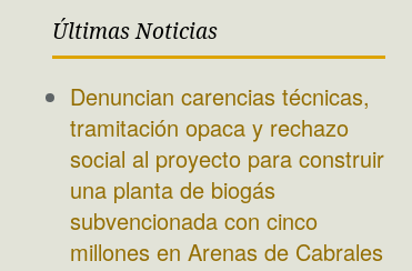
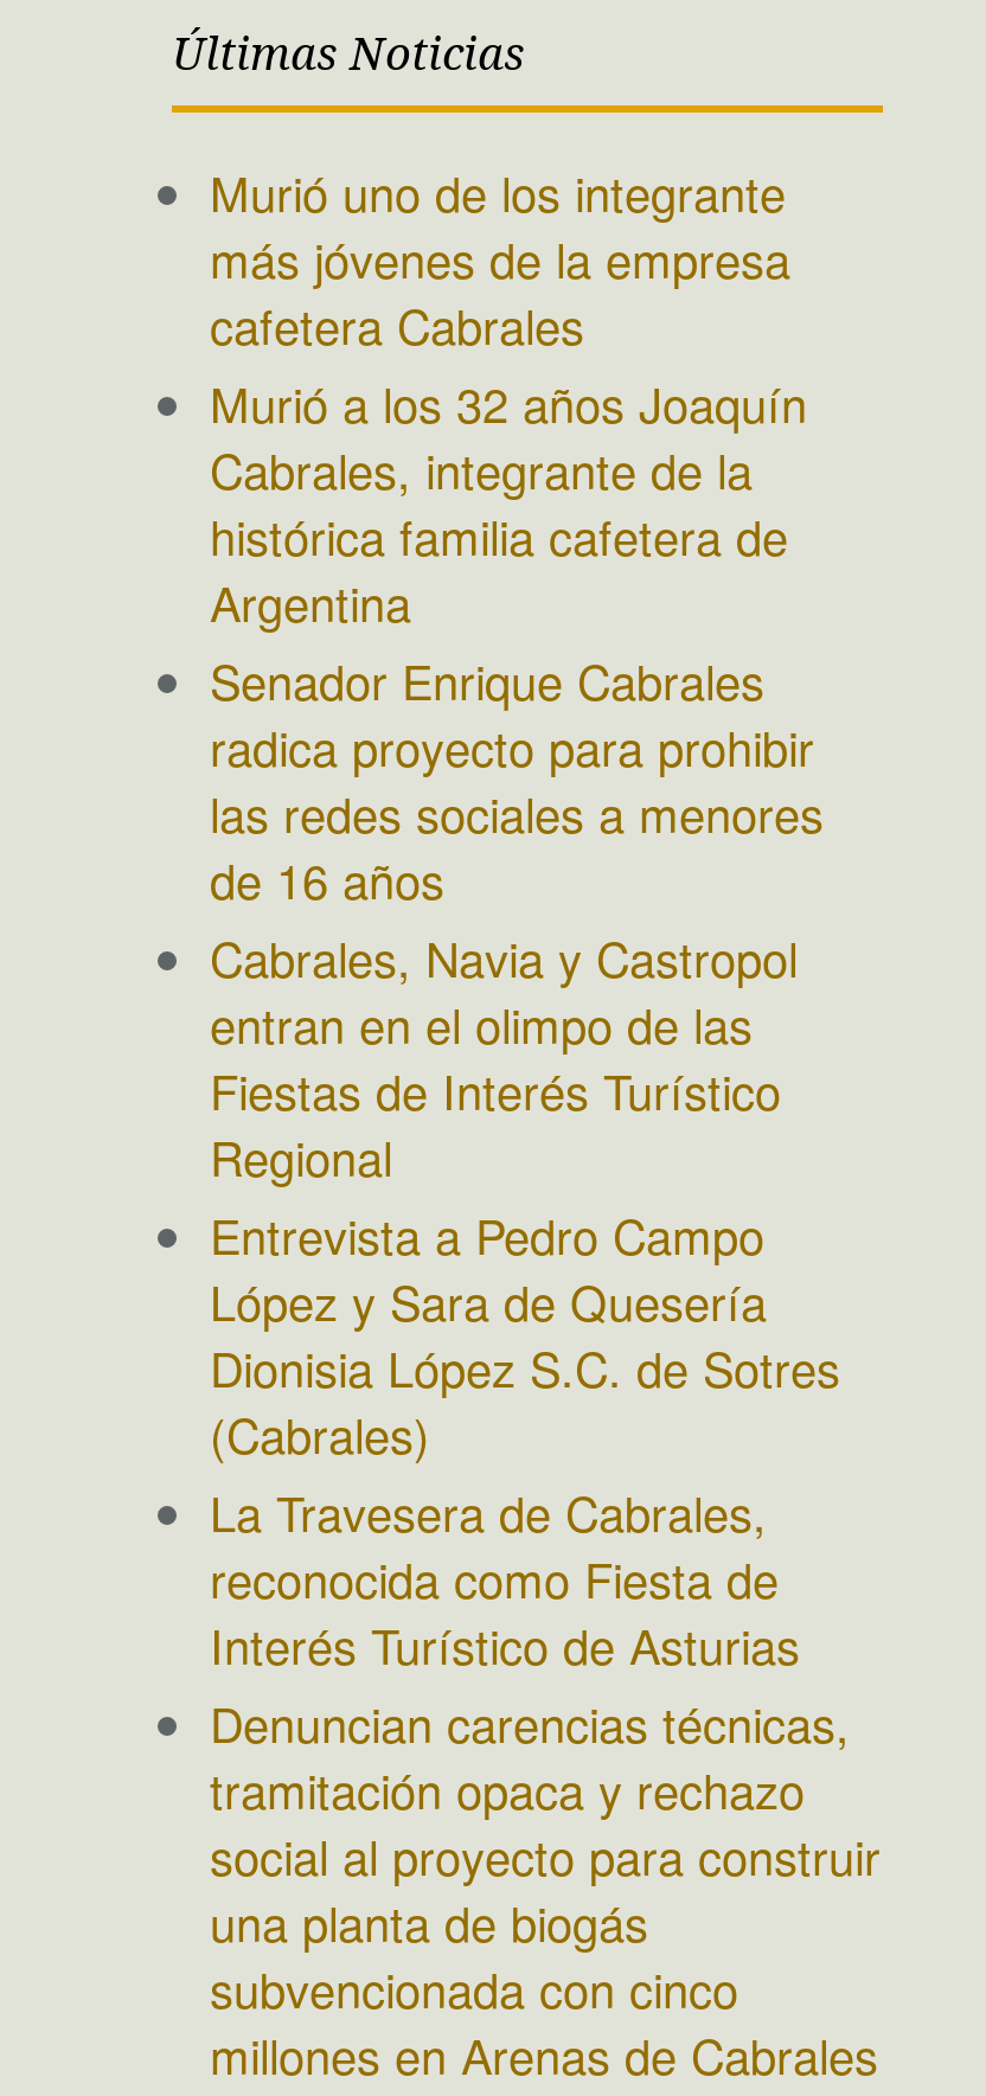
none -> [210,158,840,1679] Murió uno de los integrante | más jóvenes de la empresa | cafetera Cabrales | Murió a los 32 años Joaquín | Cabrales, integrante de la | histórica familia cafetera de | Argentina | Senador Enrique Cabrales | radica proyecto para prohibir | las redes sociales a menores | de 16 años | Cabrales, Navia y Castropol | entran en el olimpo de las | Fiestas de Interés Turístico | Regional | Entrevista a Pedro Campo | López y Sara de Quesería | Dionisia López S.C. de Sotres | (Cabrales) | La Travesera de Cabrales, | reconocida como Fiesta de | Interés Turístico de Asturias

